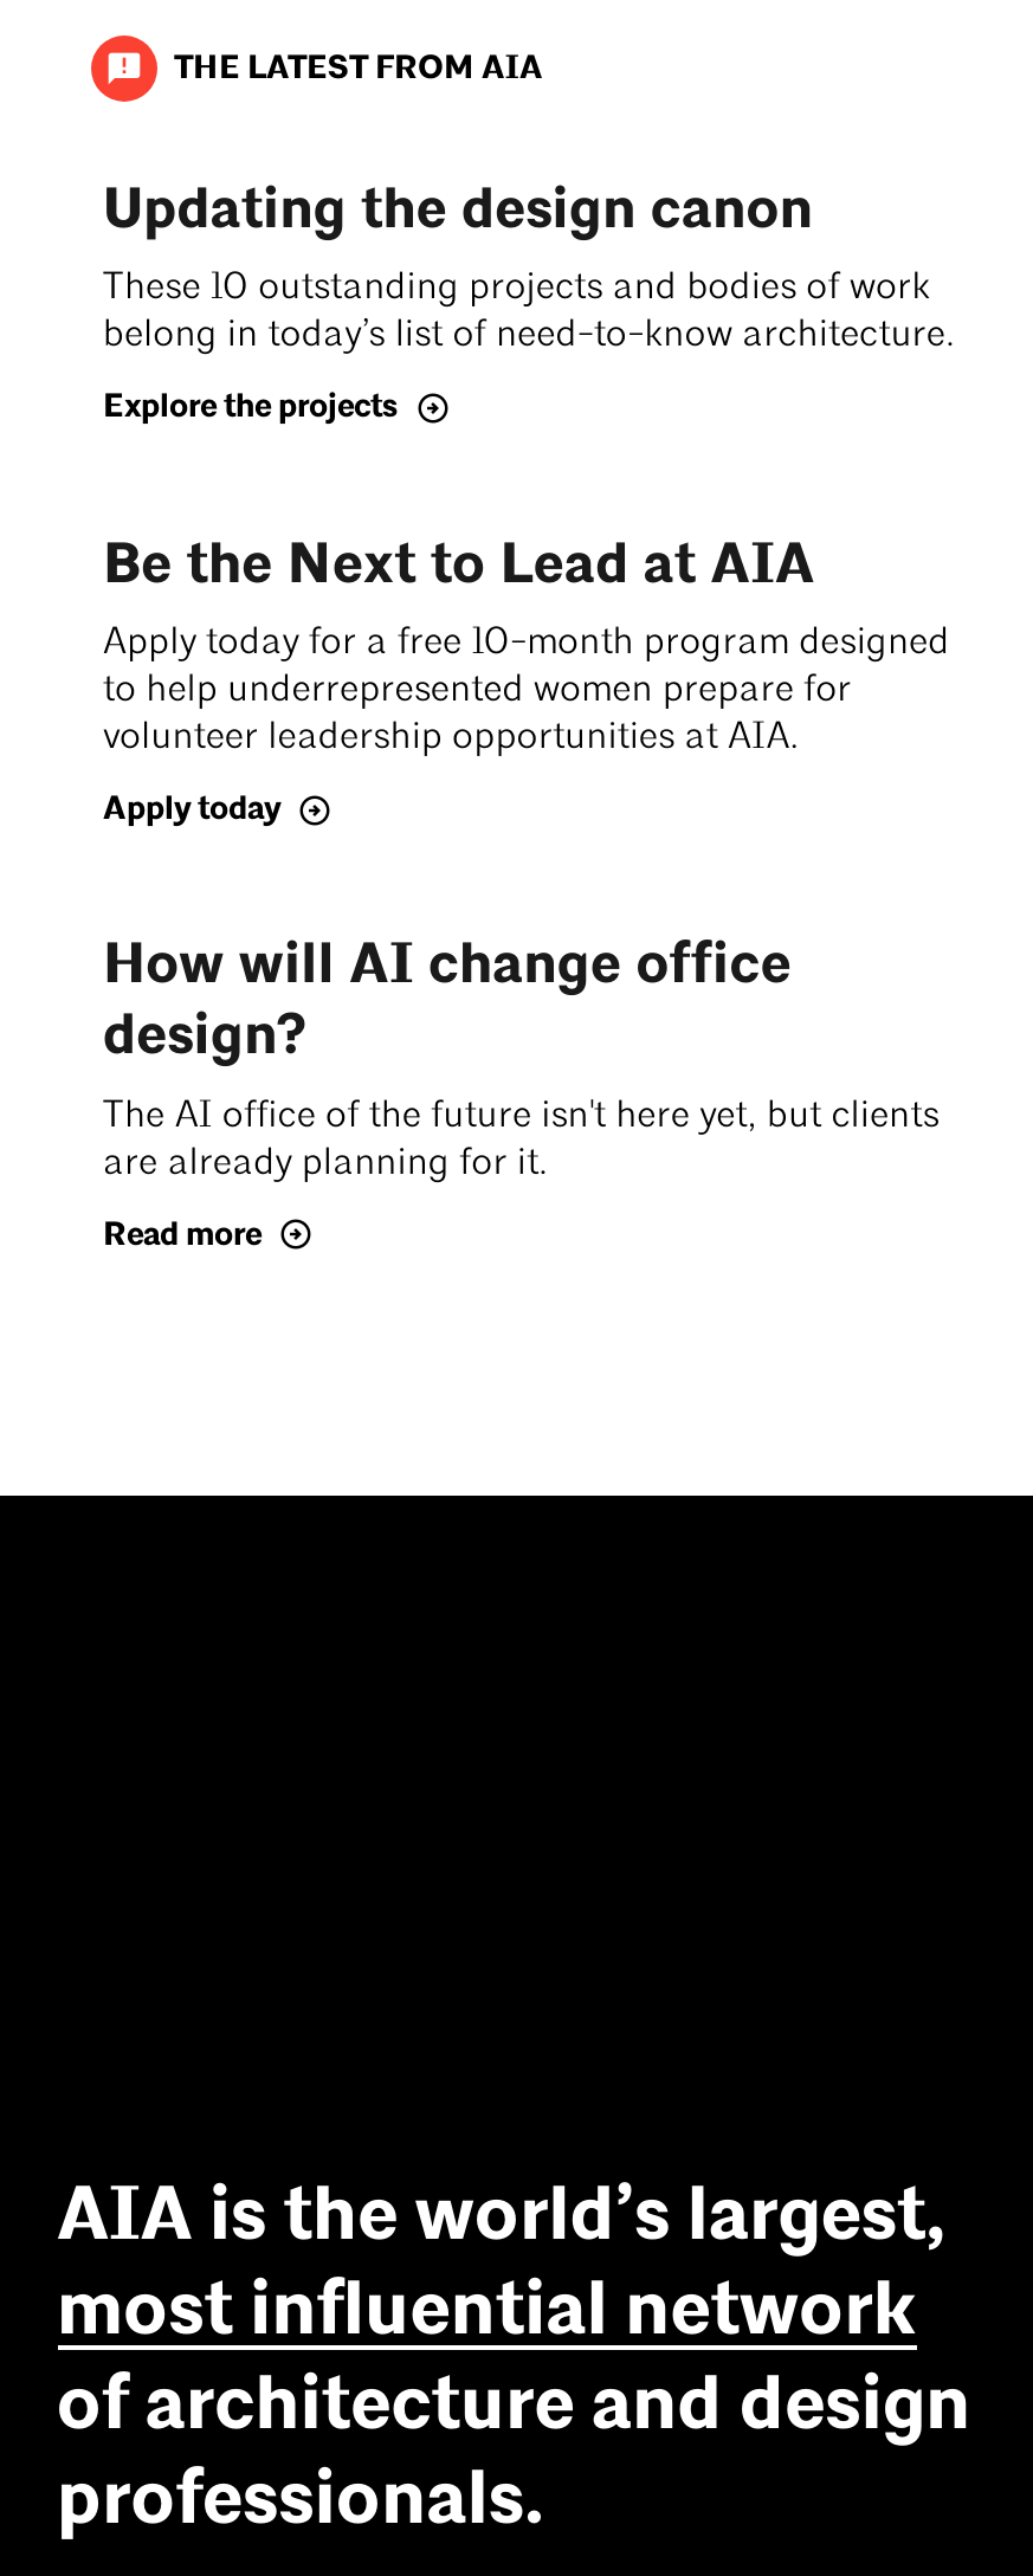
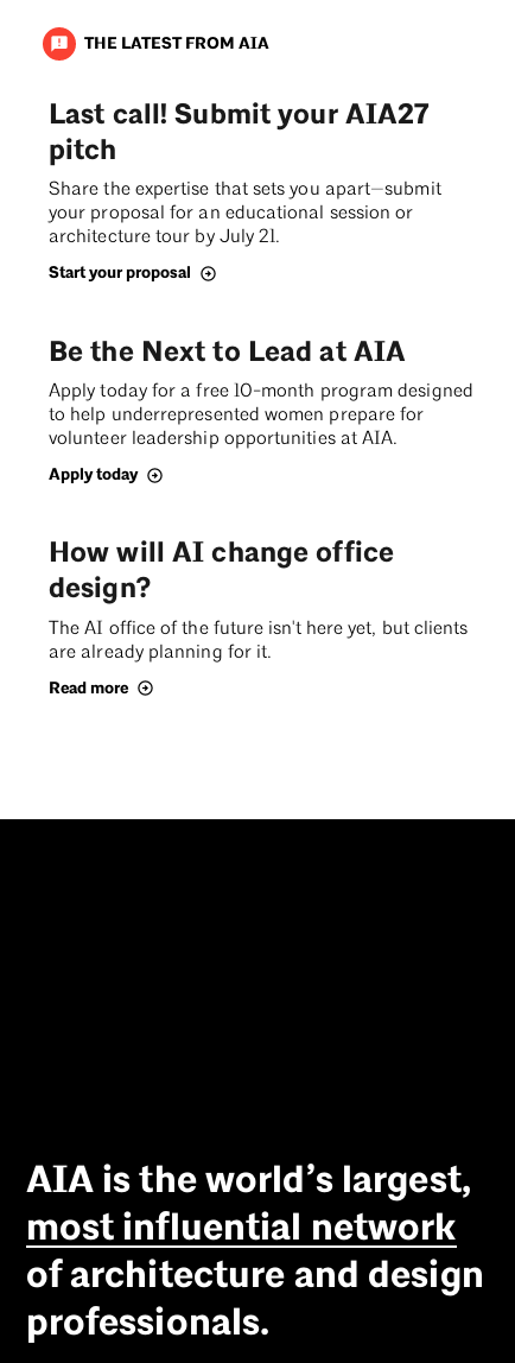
[103,174,955,355] Updating the design canon | These 10 outstanding projects and bodies of work | belong in today’s list of need-to-know architecture. -> [49,97,441,247] Last call! Submit your AIA27 | pitch | Share the expertise that sets you apart—submit | your proposal for an educational session or | architecture tour by July 21.
[103,386,399,426] Explore the projects -> [49,263,191,283] Start your proposal

